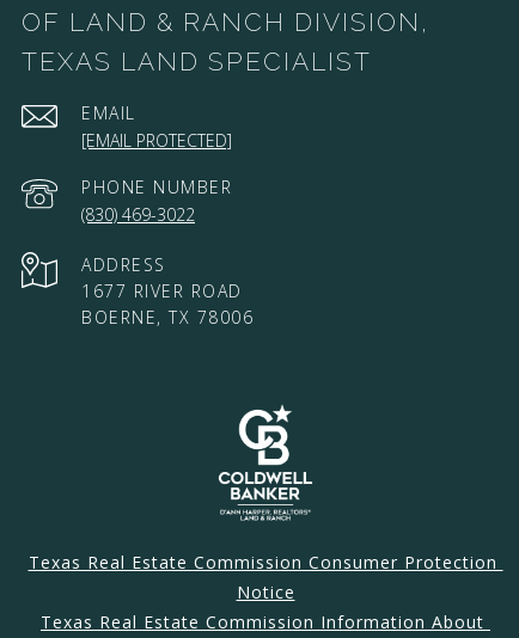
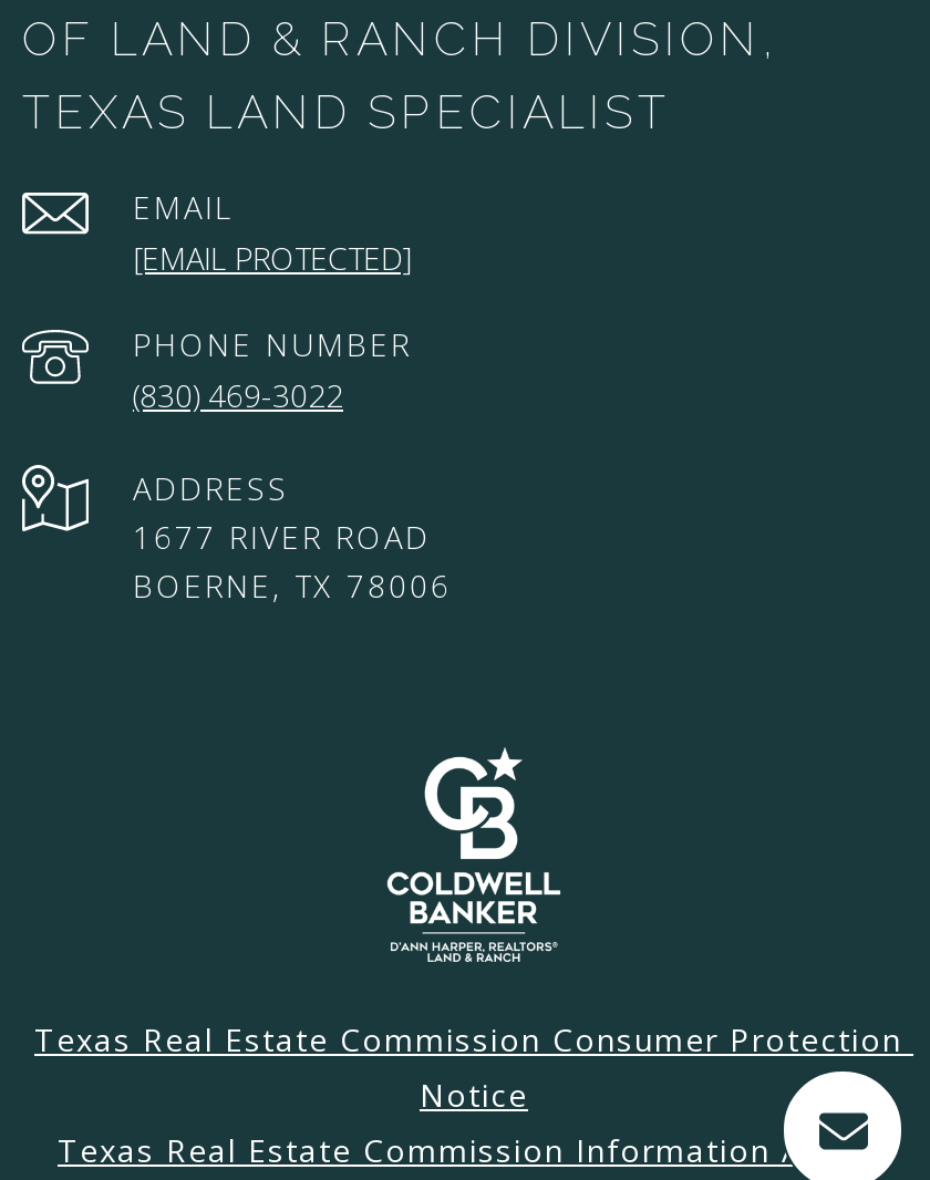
none -> [782,1069,903,1153] [image]

